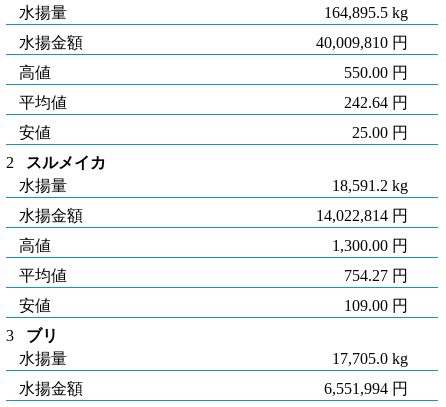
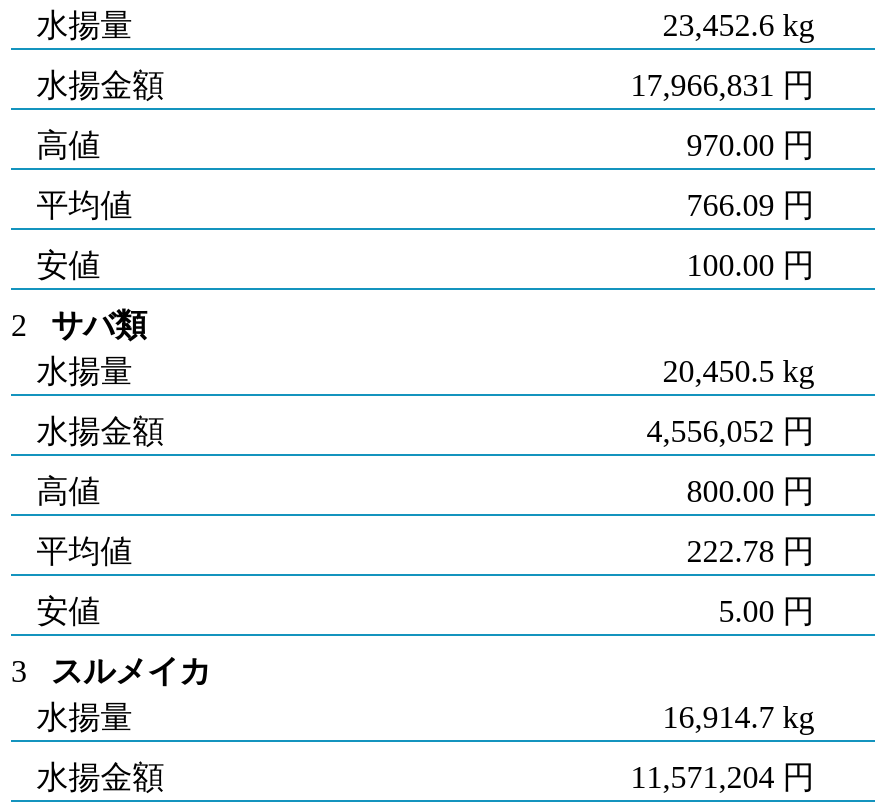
[324,4,408,21] 164,895.5 kg -> [662,8,814,42] 23,452.6 kg
[316,34,408,51] 40,009,810 円 -> [630,68,814,102] 17,966,831 円
[344,64,408,81] 550.00 円 -> [686,128,814,162] 970.00 円
[344,94,408,111] 242.64 円 -> [686,188,814,222] 766.09 円
[352,124,408,141] 25.00 円 -> [686,248,814,282] 100.00 円
[6,154,106,171] 2 スルメイカ -> [11,308,147,342] 2 サバ類
[332,177,408,194] 18,591.2 kg -> [662,354,814,388] 20,450.5 kg
[316,207,408,224] 14,022,814 円 -> [646,414,814,448] 4,556,052 円
[332,237,408,254] 1,300.00 円 -> [686,474,814,508] 800.00 円
[344,267,408,284] 754.27 円 -> [686,534,814,568] 222.78 円
[344,297,408,314] 109.00 円 -> [718,594,814,628] 5.00 円
[6,327,58,344] 3 ブリ -> [11,654,211,688] 3 スルメイカ
[332,350,408,367] 17,705.0 kg -> [662,700,814,734] 16,914.7 kg
[324,380,408,397] 6,551,994 円 -> [630,760,814,794] 11,571,204 円

